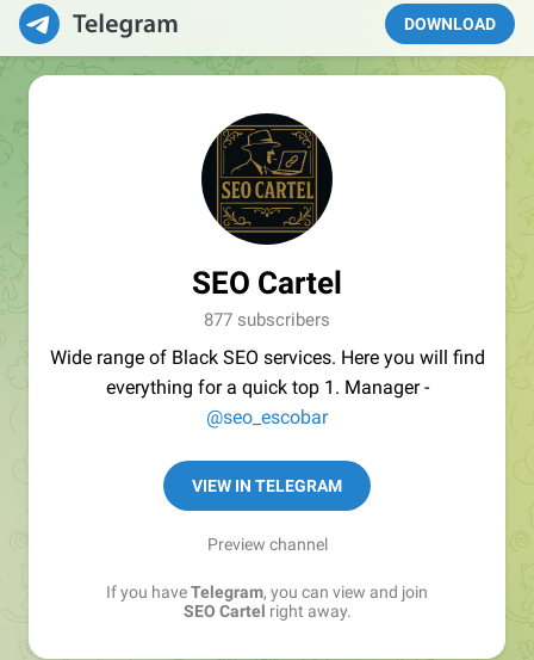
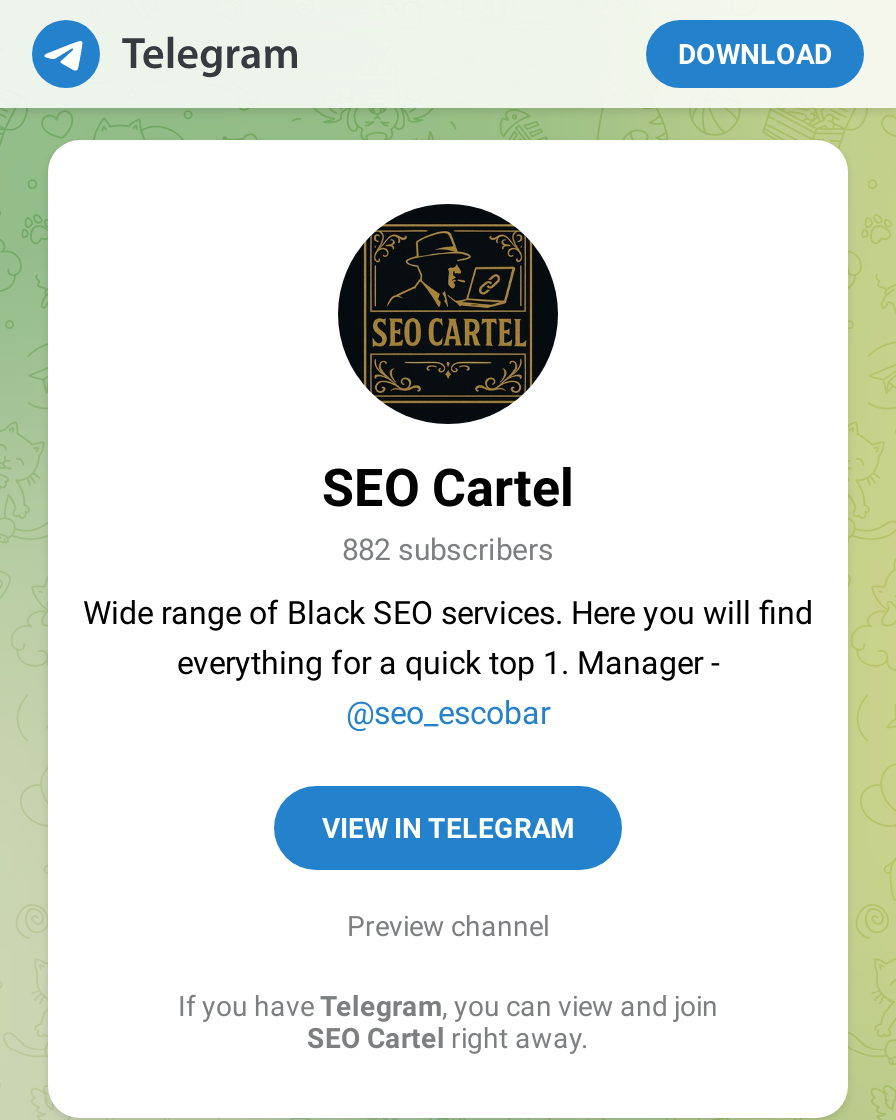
[204,309,330,331] 877 subscribers -> [342,532,554,568] 882 subscribers

